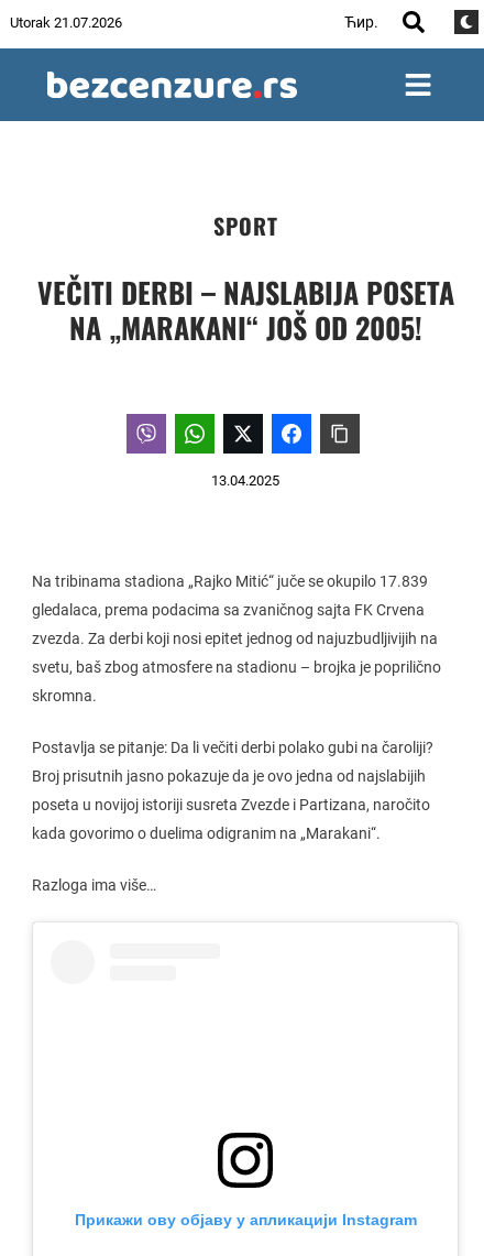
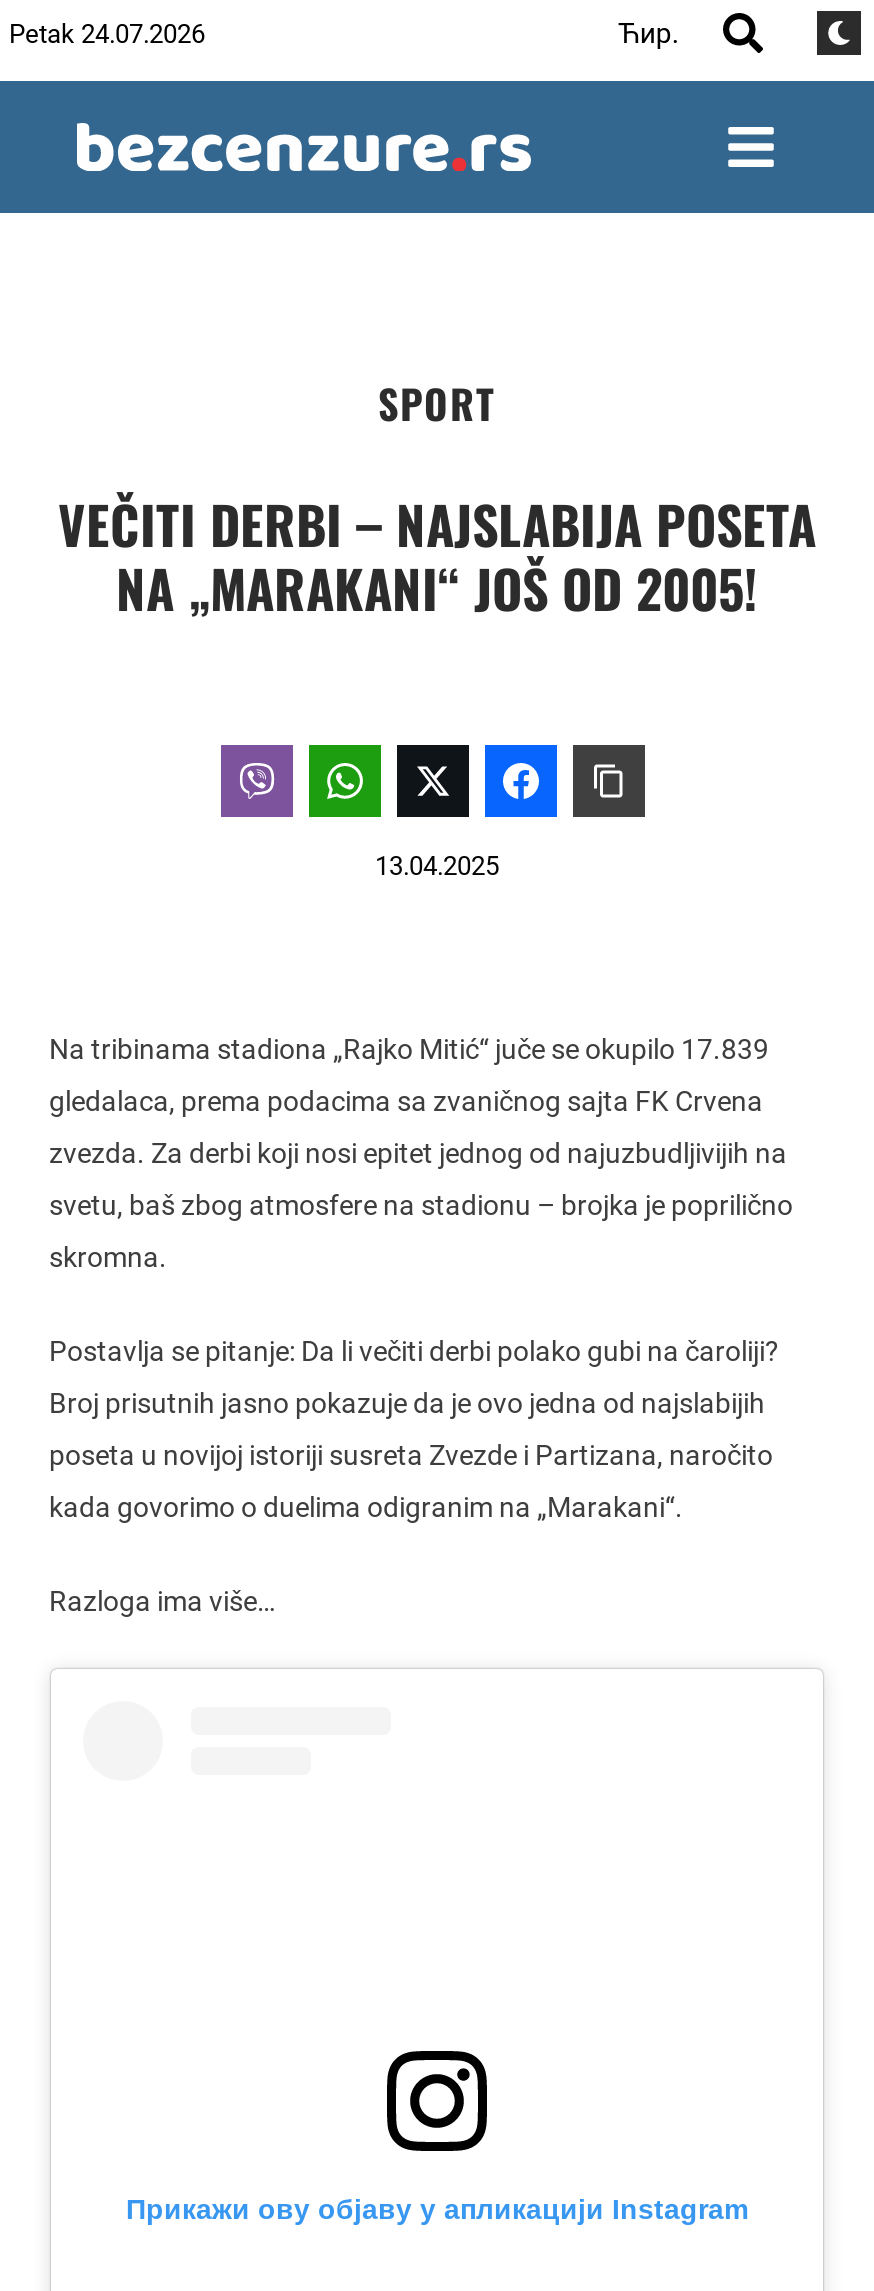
[10,14,122,30] Utorak 21.07.2026 -> [9,18,205,48] Petak 24.07.2026

